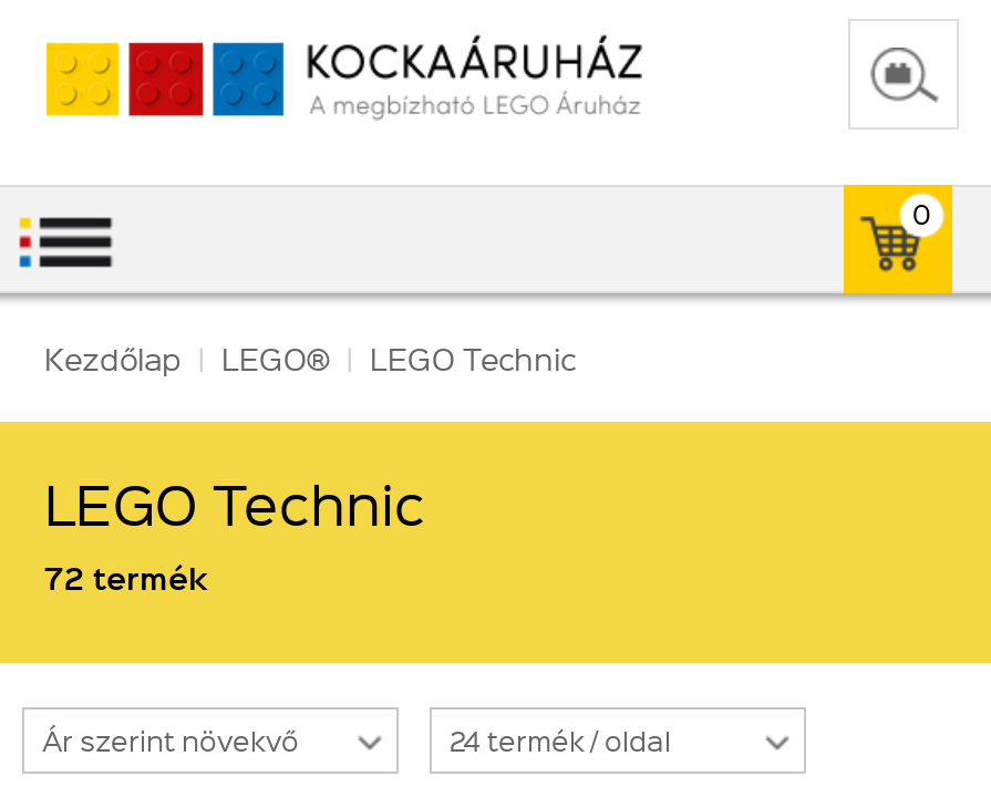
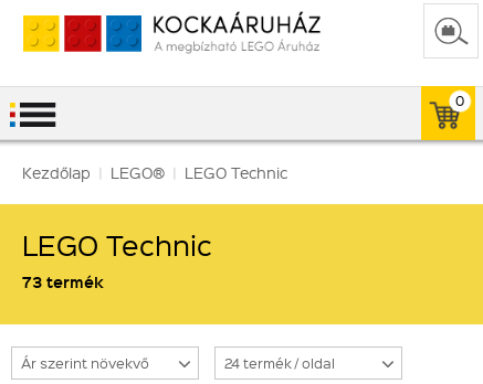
[44,557,208,599] 72 termék -> [22,271,104,292] 73 termék

